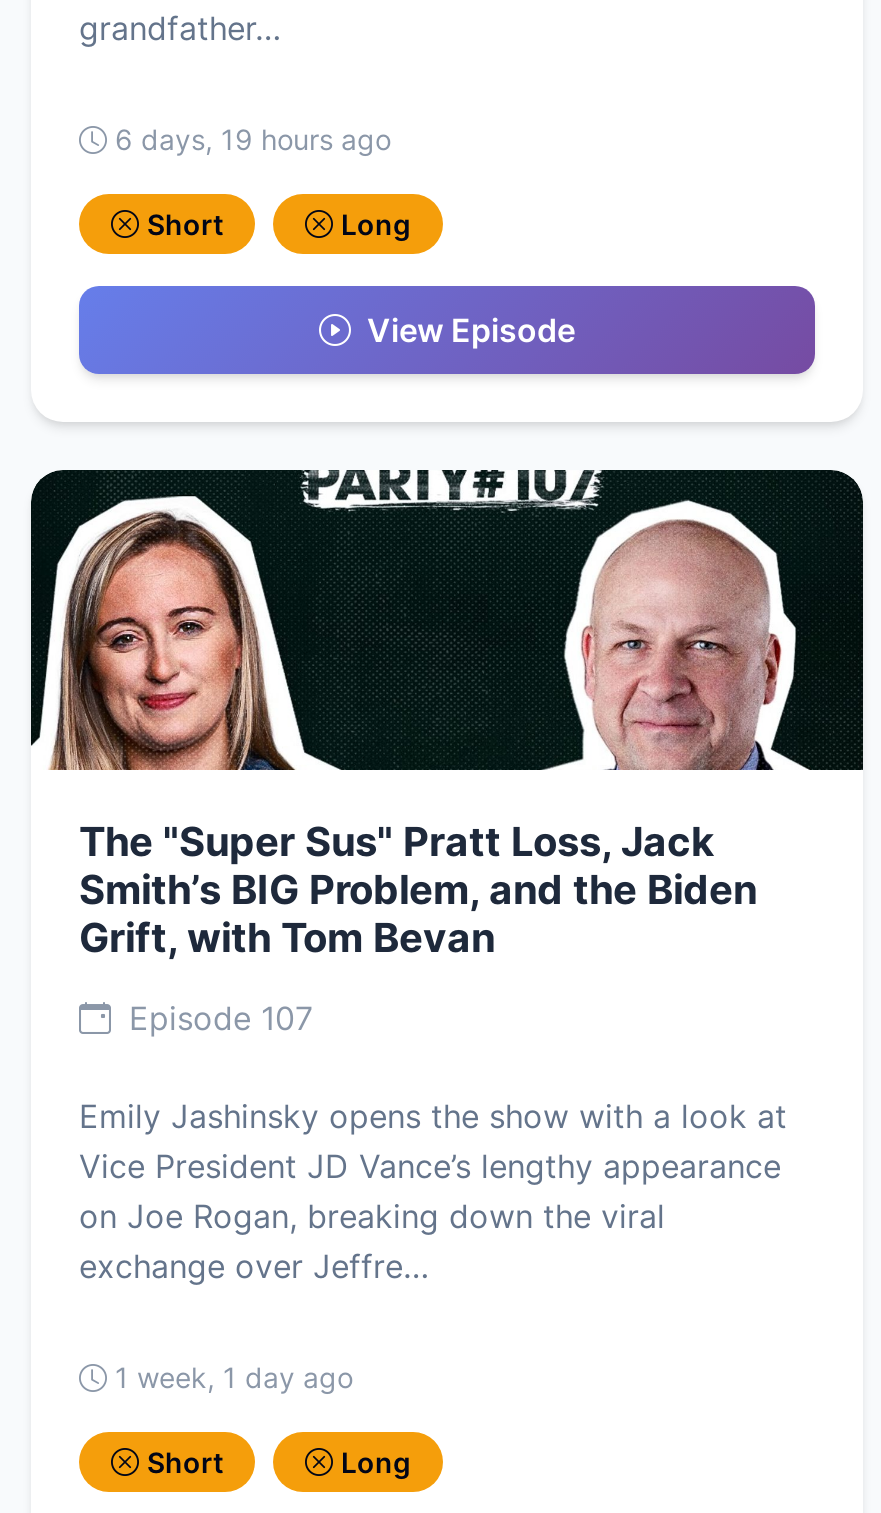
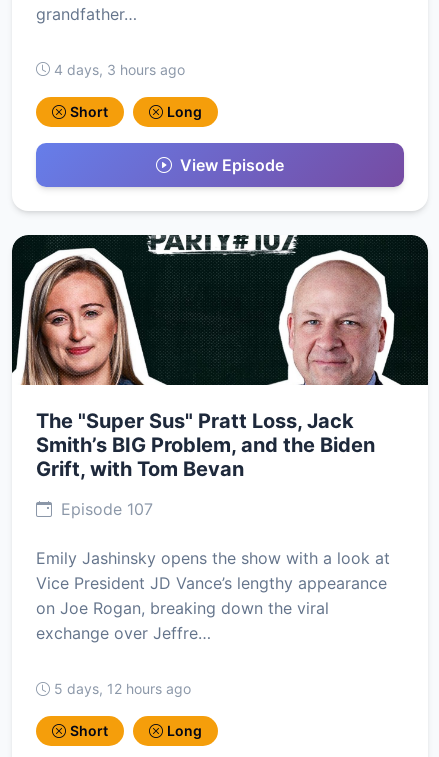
[115,121,391,155] 6 days, 19 hours ago -> [54,61,185,78] 4 days, 3 hours ago
[115,1360,353,1394] 1 week, 1 day ago -> [54,680,191,697] 5 days, 12 hours ago

